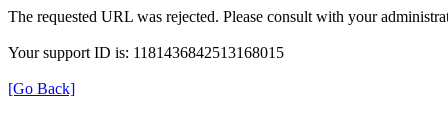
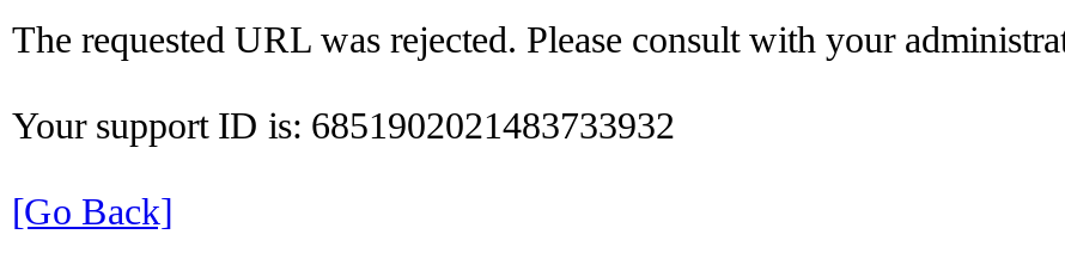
[8,44,284,61] Your support ID is: 1181436842513168015 -> [12,105,675,146] Your support ID is: 6851902021483733932

